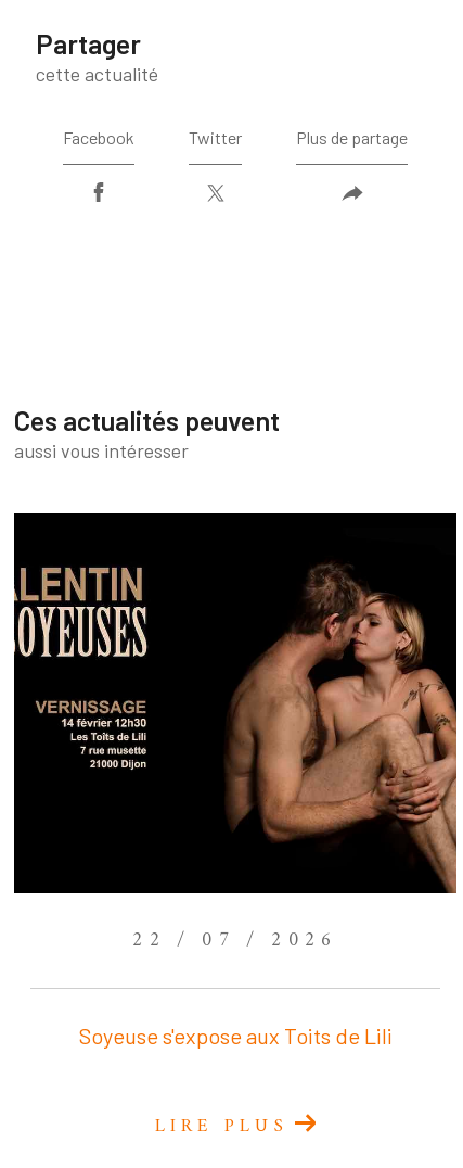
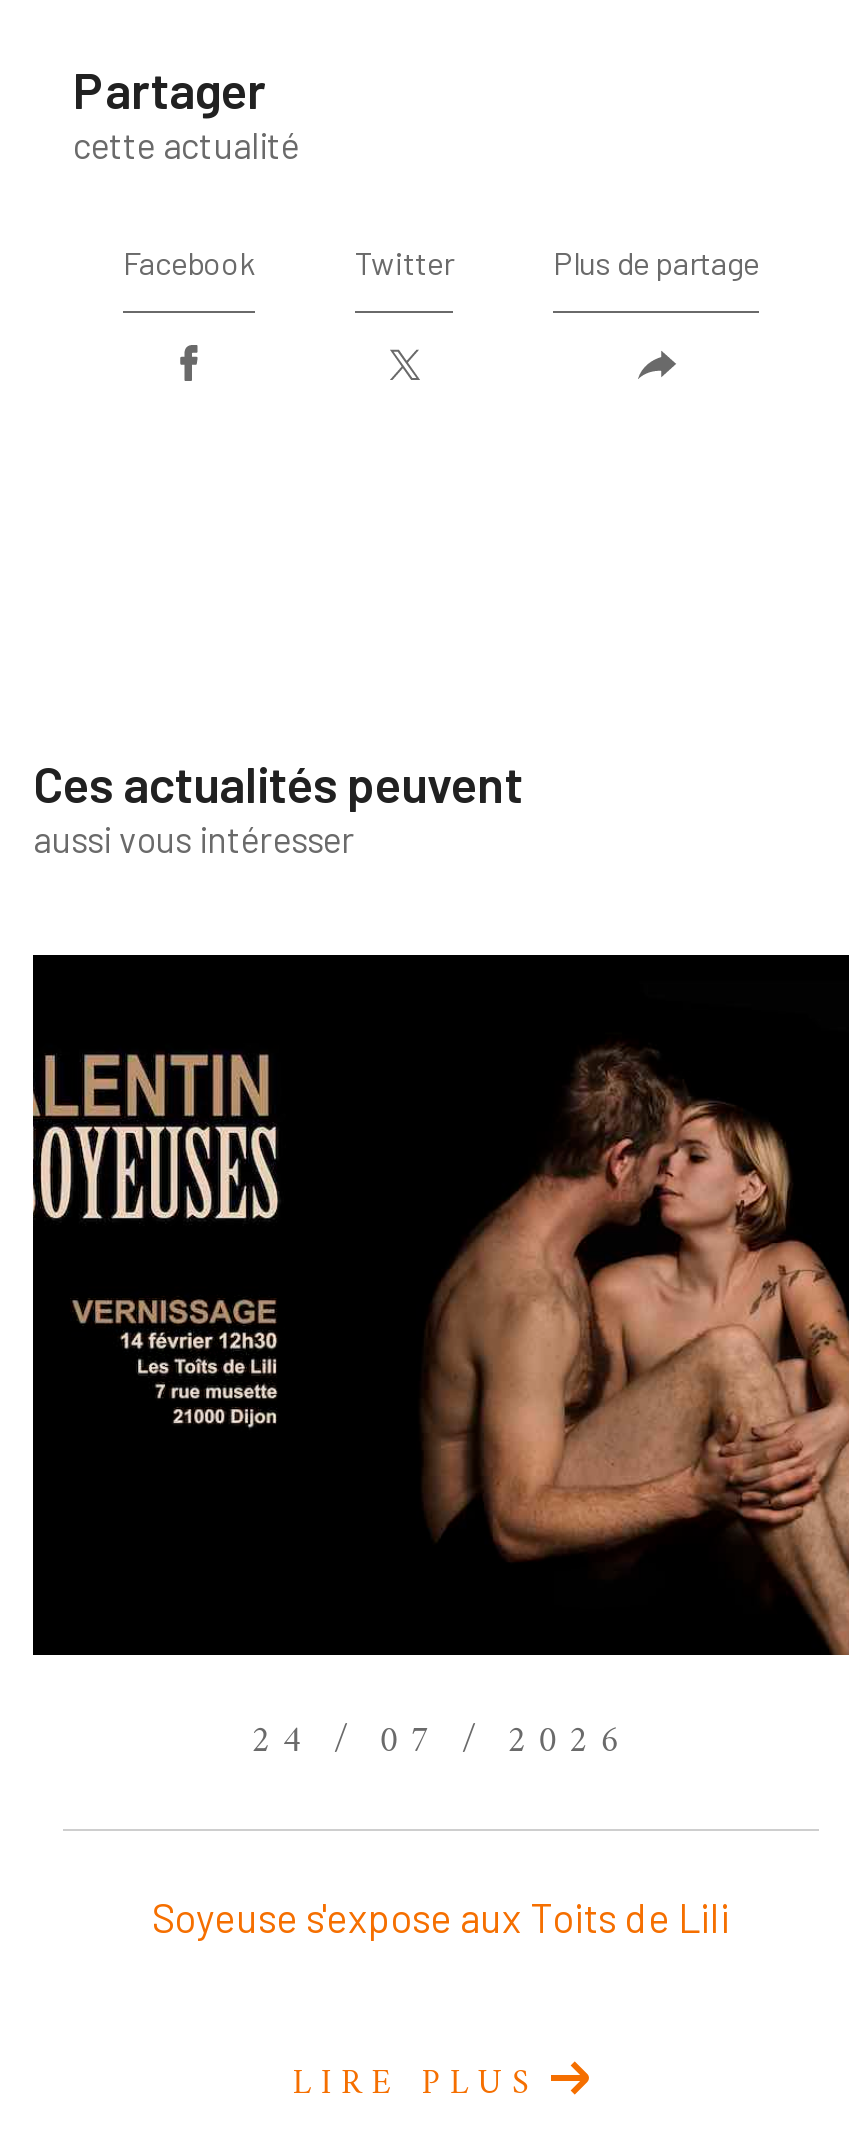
[133,924,338,957] 22 / 07 / 2026 -> [251,1711,631,1773] 24 / 07 / 2026

